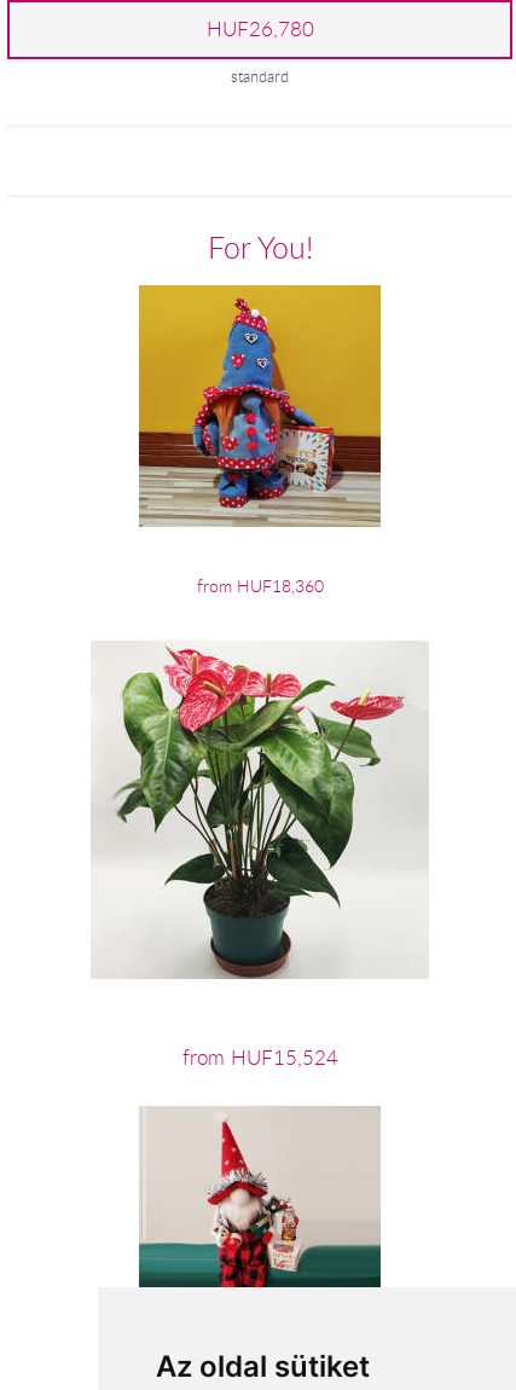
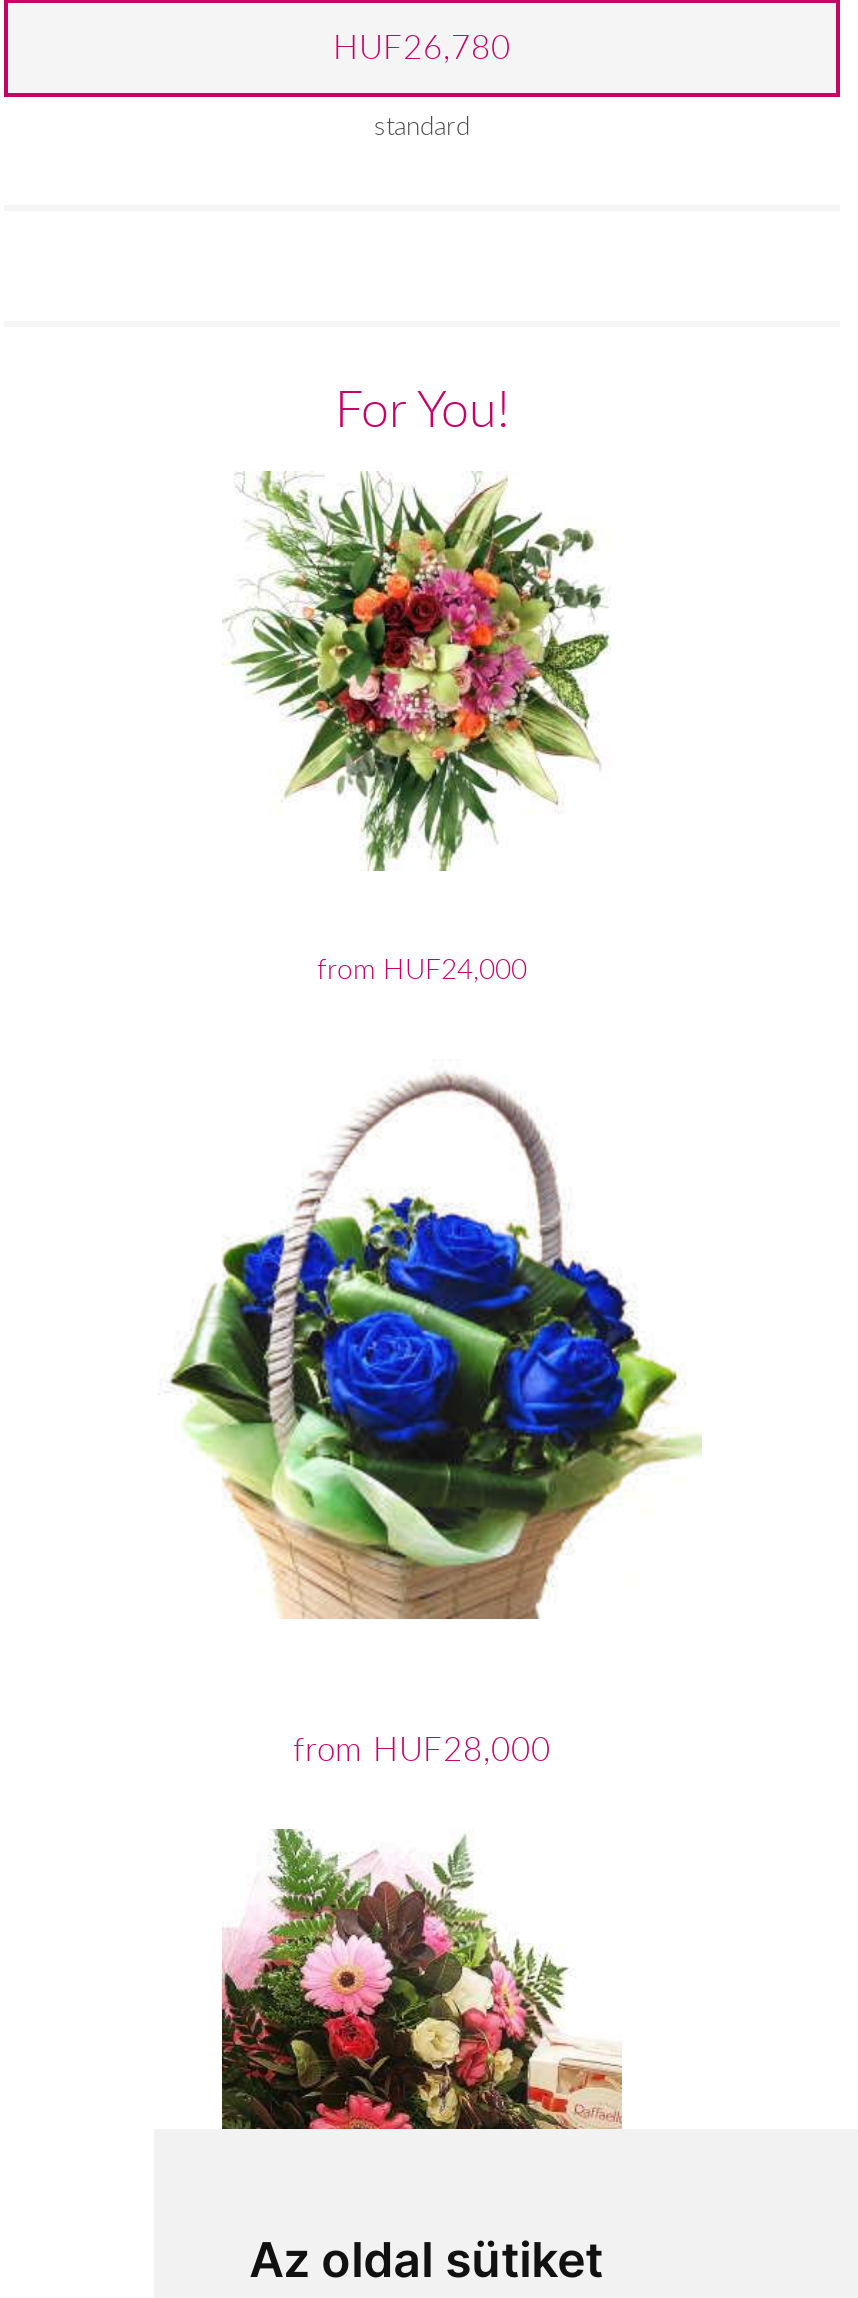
[138,284,382,597] [image] | from HUF18,360 -> [222,471,622,987] [image] | from HUF24,000
[91,642,429,979] [image] -> [144,1065,700,1619] [image]
[182,1045,338,1071] from HUF15,524 -> [293,1728,551,1772] from HUF28,000
[138,1106,382,1288] [image] -> [220,1829,624,2131] [image]

